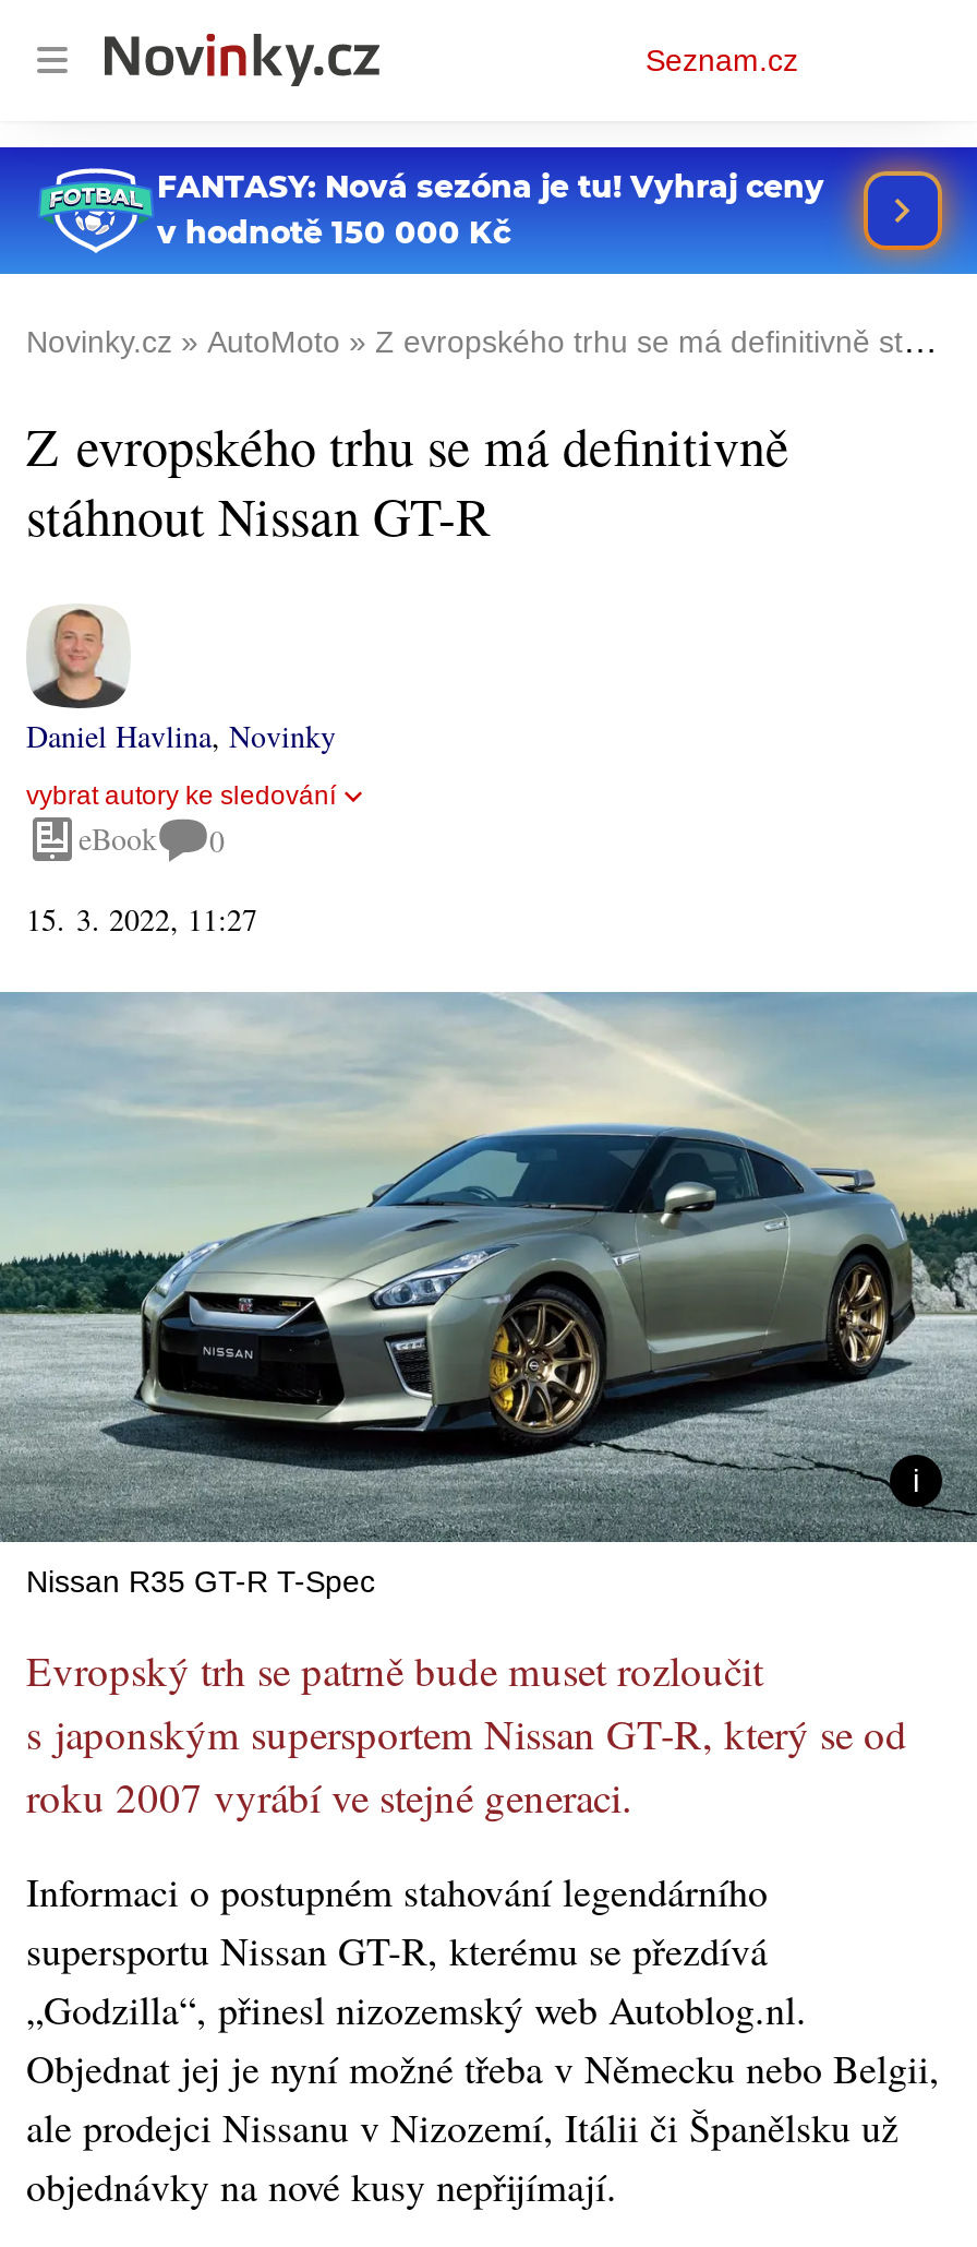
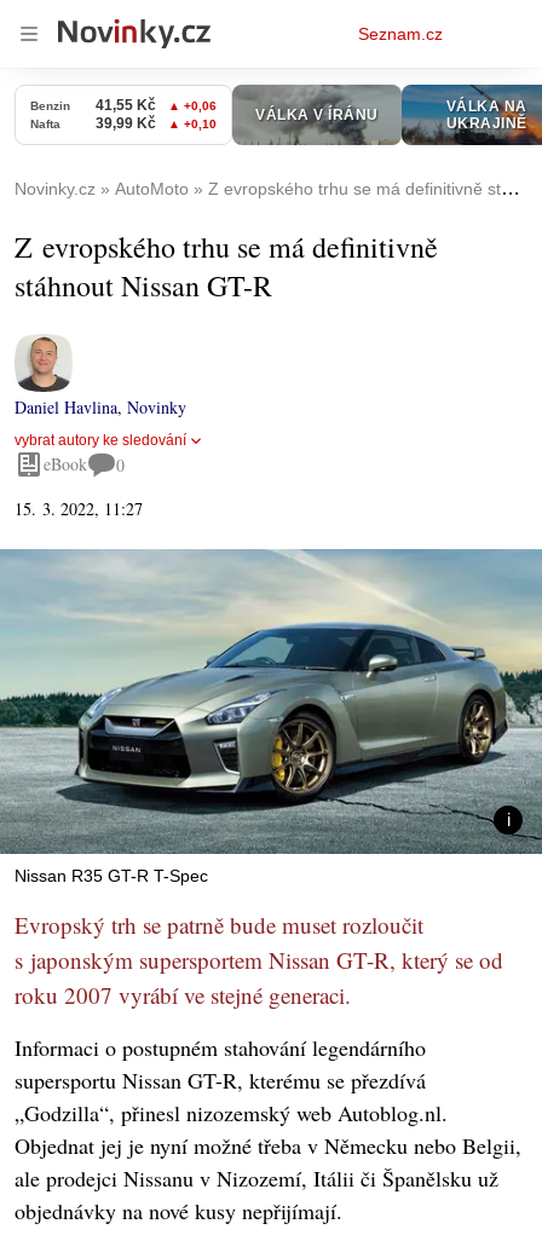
[7,145,970,276] [image] -> [4,82,538,151] [image]

